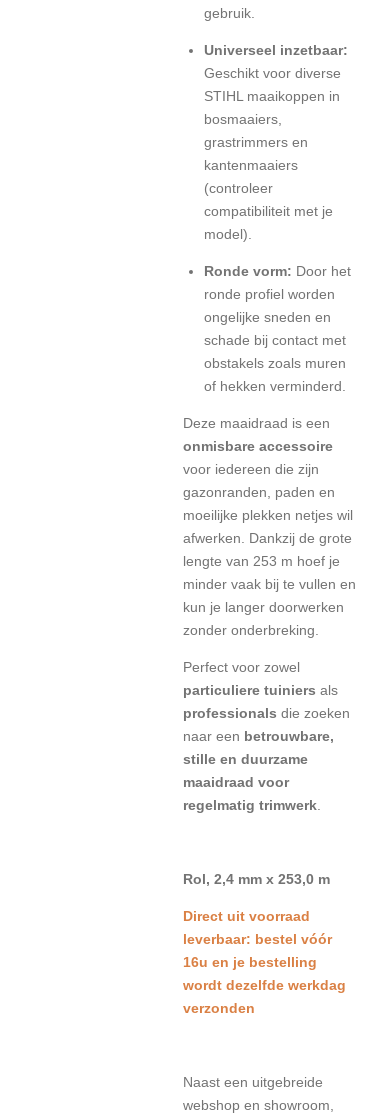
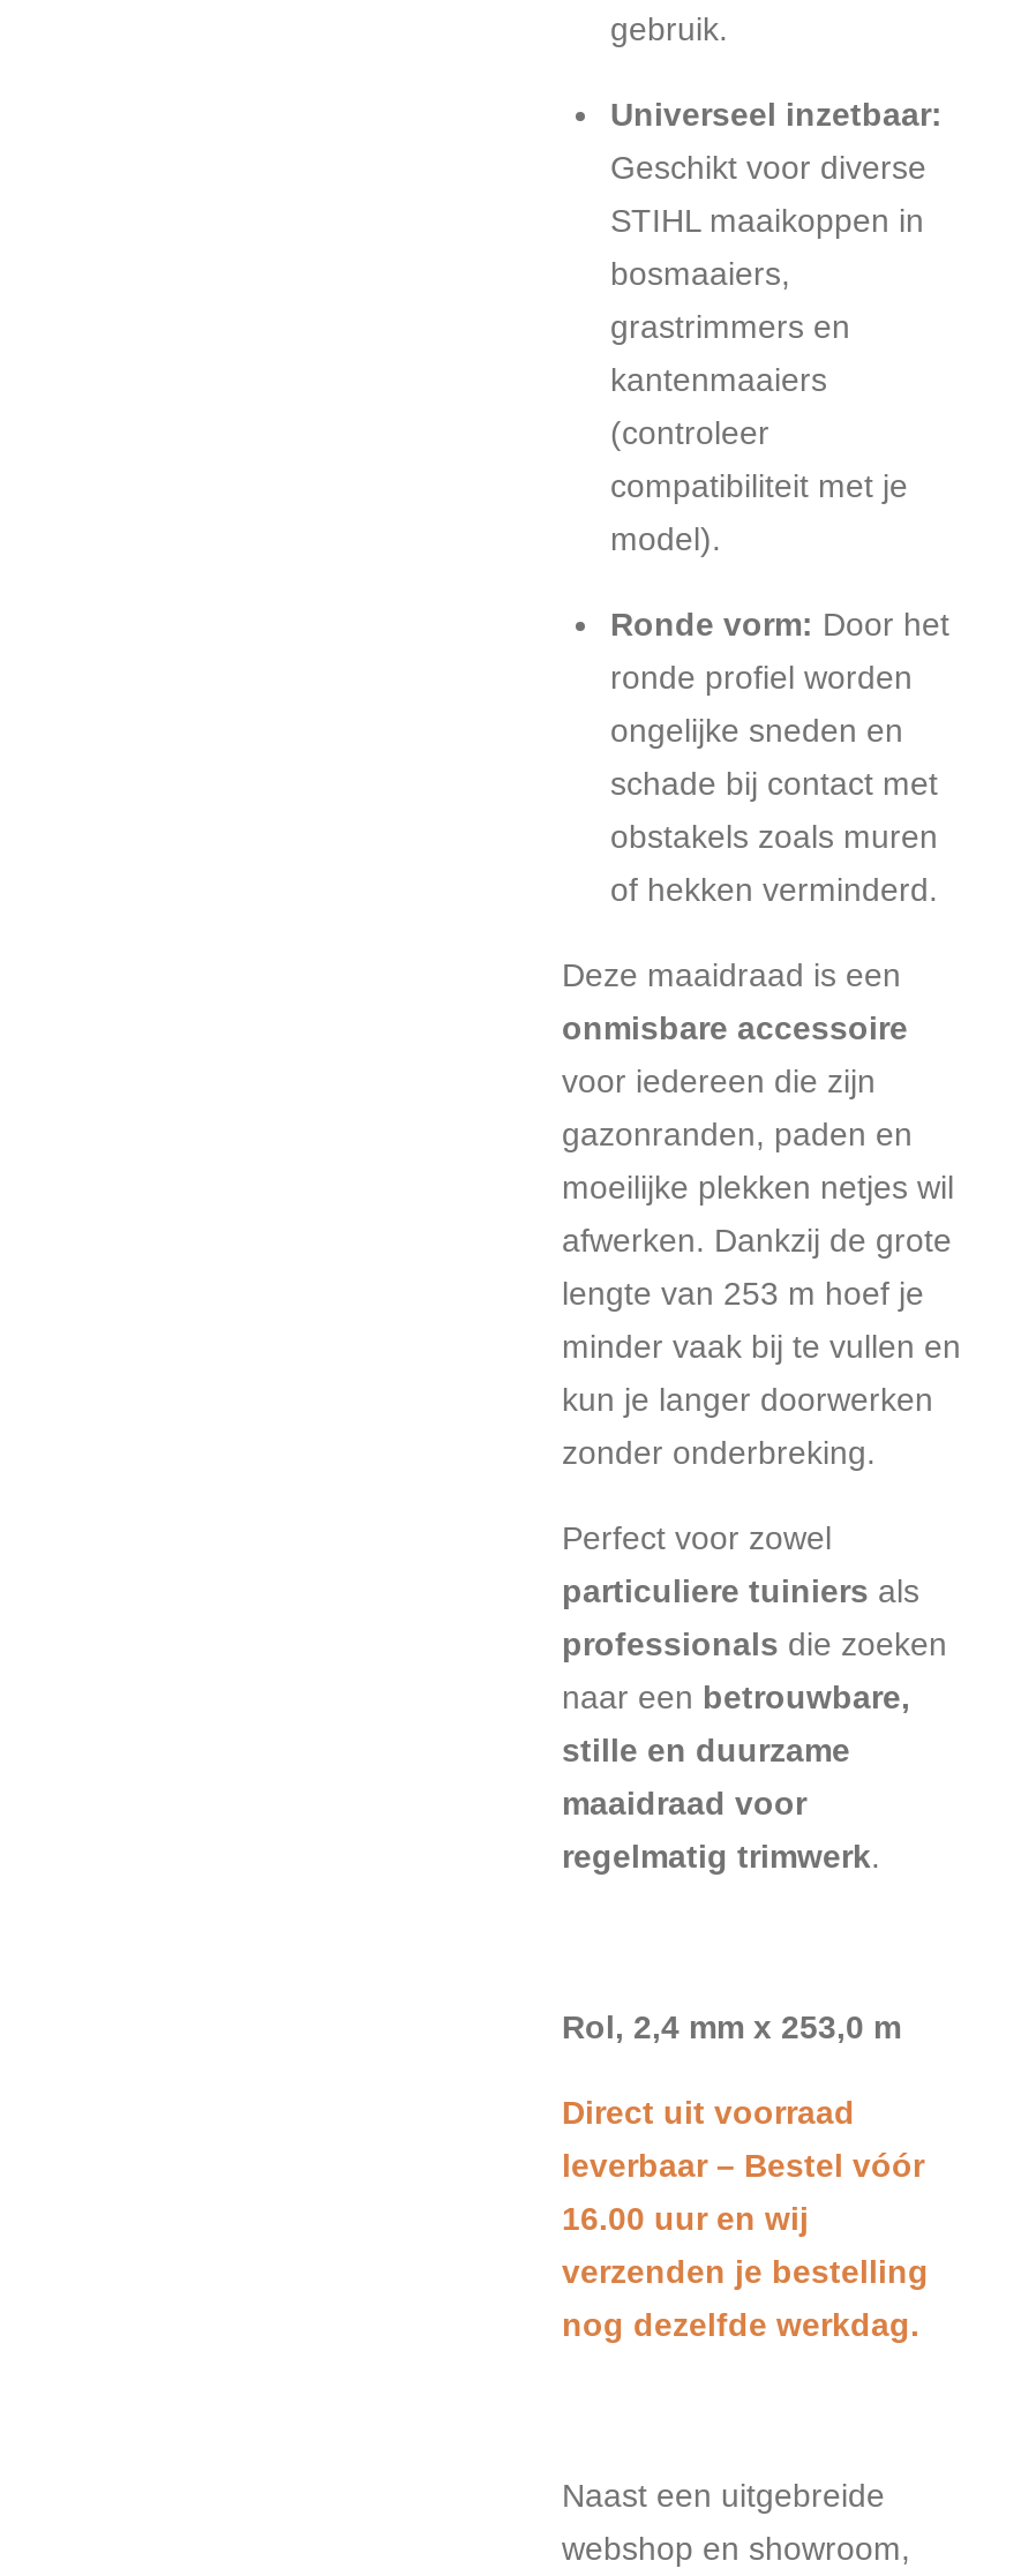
[183,931,346,1016] leverbaar: bestel vóór | 16u en je bestelling | wordt dezelfde werkdag | verzonden -> [562,2147,929,2343] leverbaar – Bestel vóór | 16.00 uur en wij | verzenden je bestelling | nog dezelfde werkdag.

